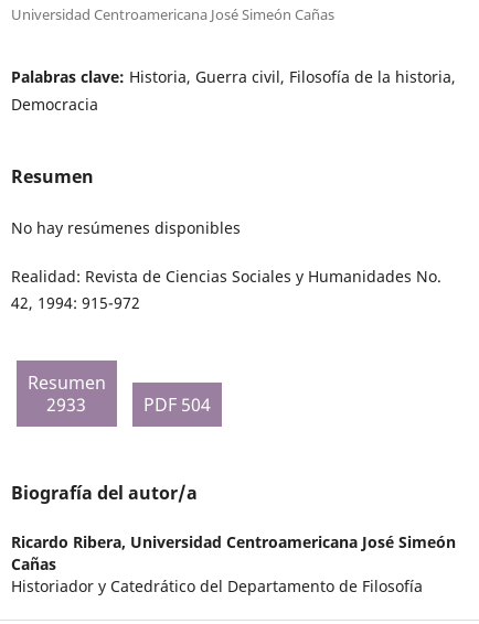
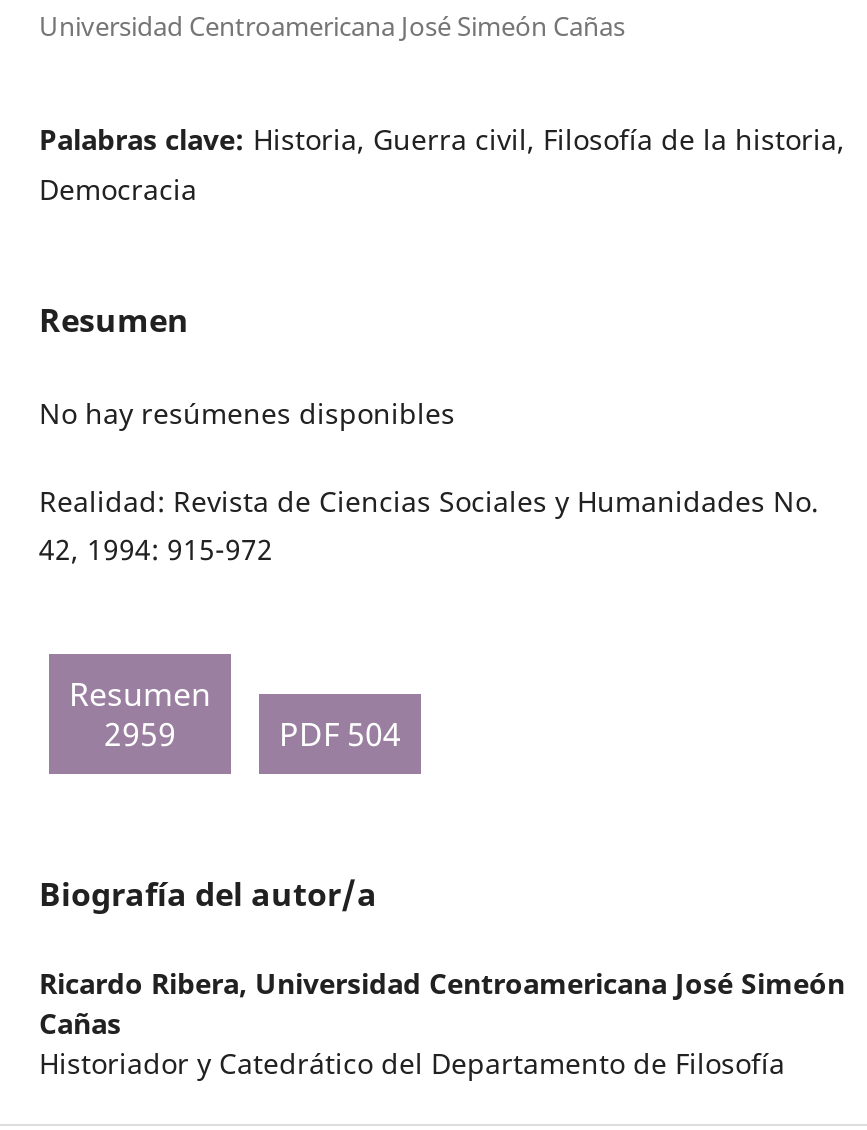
[47,392,87,417] 2933 -> [104,712,176,756] 2959

